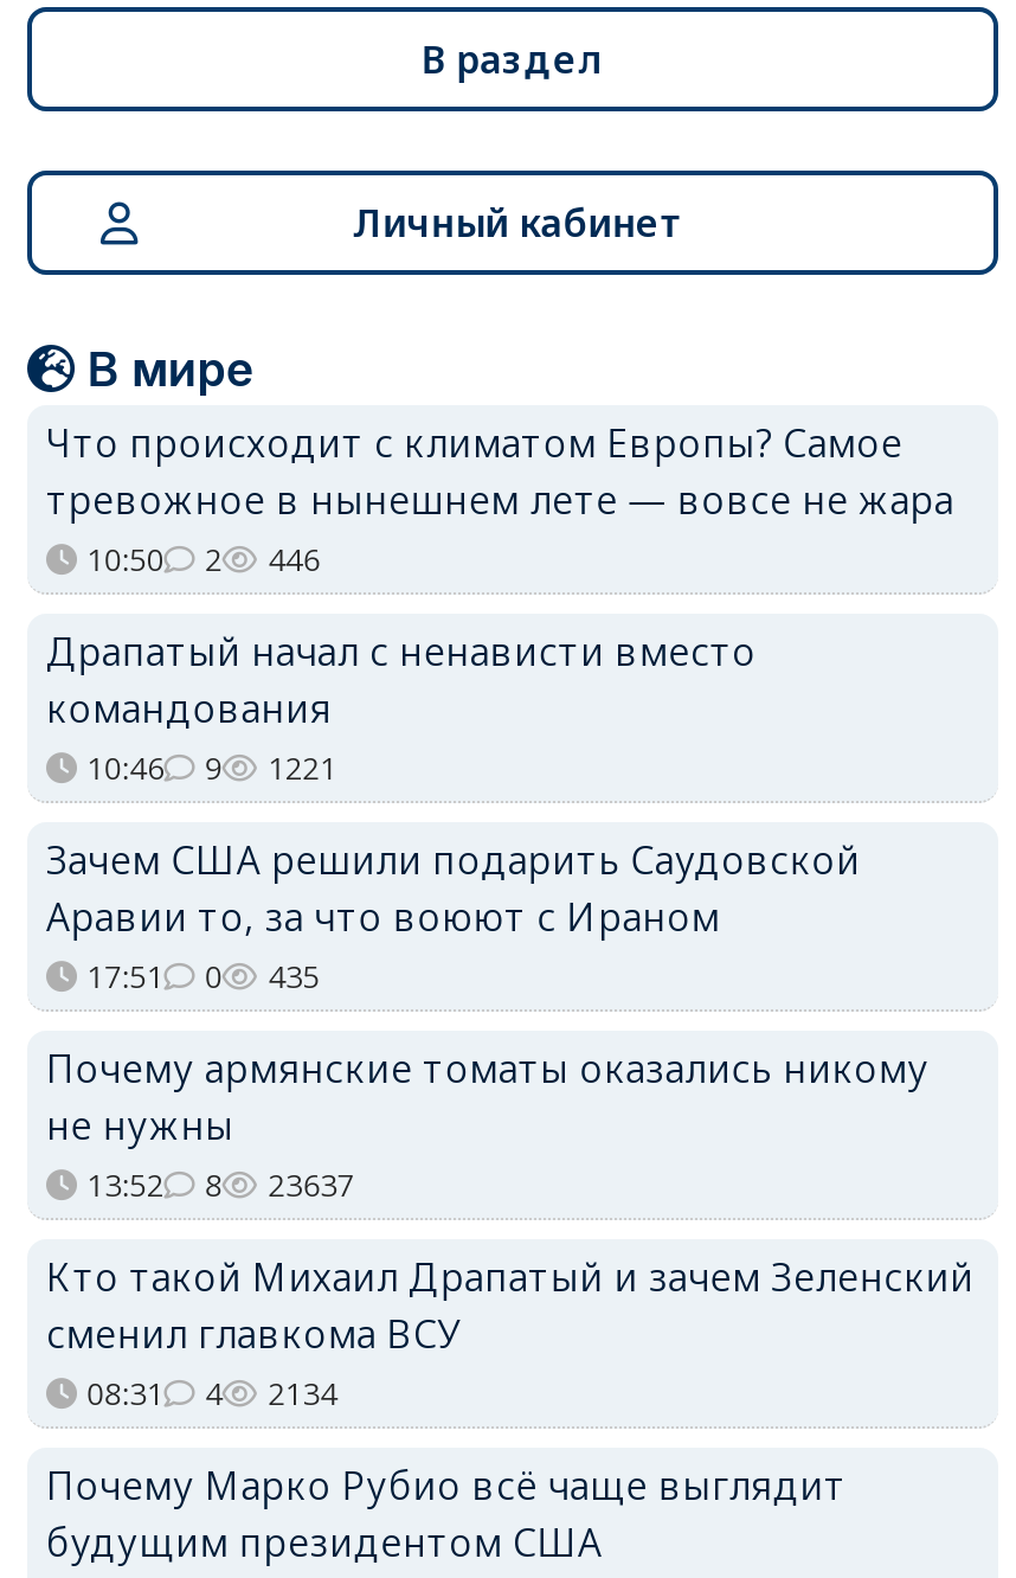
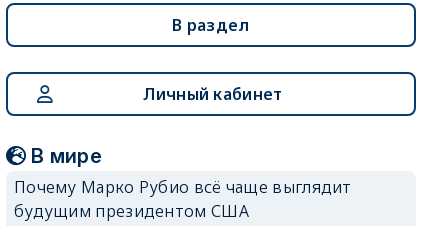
[46,417,974,1415] Что происходит с климатом Европы? Самое | тревожное в нынешнем лете — вовсе не жара | 10:50 | 2 | 446 | Драпатый начал с ненависти вместо | командования | 10:46 | 9 | 1221 | Зачем США решили подарить Саудовской | Аравии то, за что воюют с Ираном | 17:51 | 0 | 435 | Почему армянские томаты оказались никому | не нужны | 13:52 | 8 | 23637 | Кто такой Михаил Драпатый и зачем Зеленский | сменил главкома ВСУ | 08:31 | 4 | 2134 -> none

